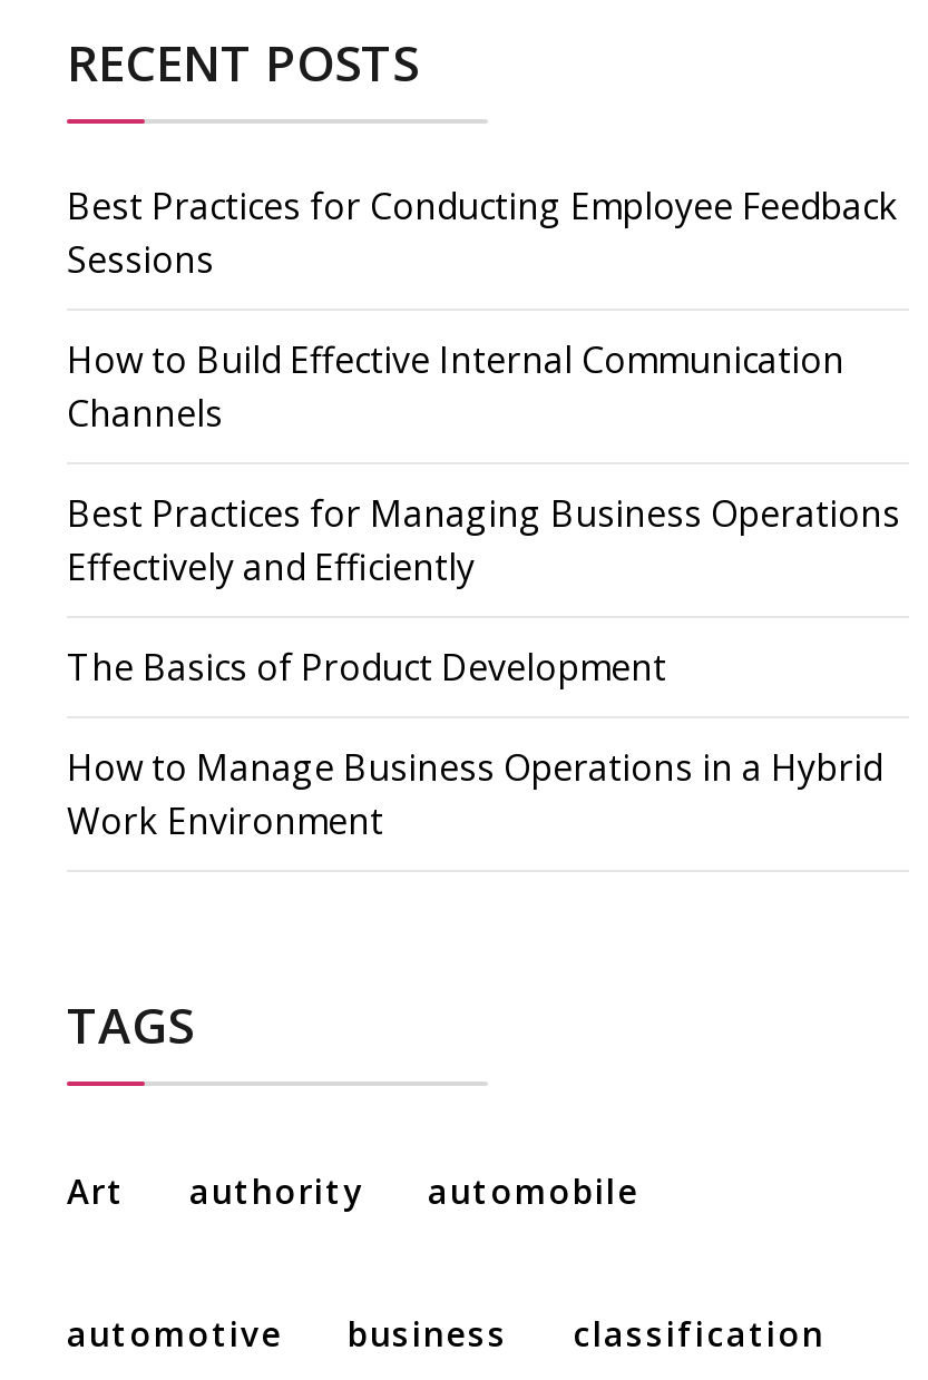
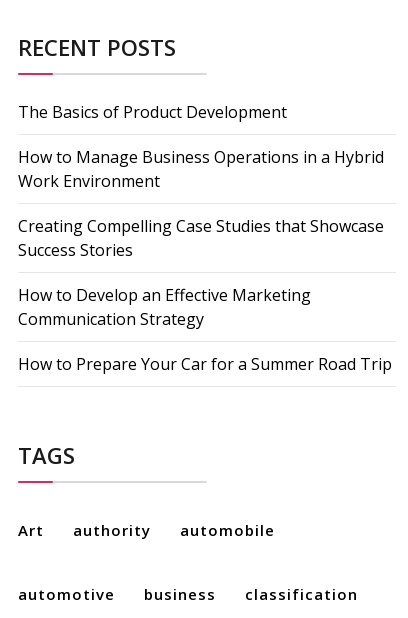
[67,181,900,591] Best Practices for Conducting Employee Feedback | Sessions | How to Build Effective Internal Communication | Channels | Best Practices for Managing Business Operations | Effectively and Efficiently -> none
moved [67,642,882,844] -> [18,101,384,192]: The Basics of Product Development | How to Manage Business Operations in a Hybrid | Work Environment
none -> [18,215,392,375] Creating Compelling Case Studies that Showcase | Success Stories | How to Develop an Effective Marketing | Communication Strategy | How to Prepare Your Car for a Summer Road Trip

